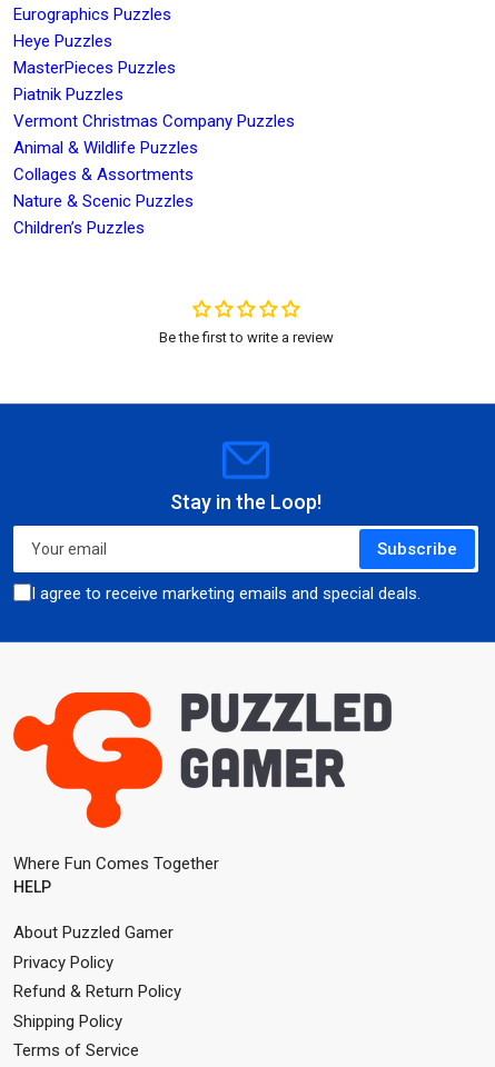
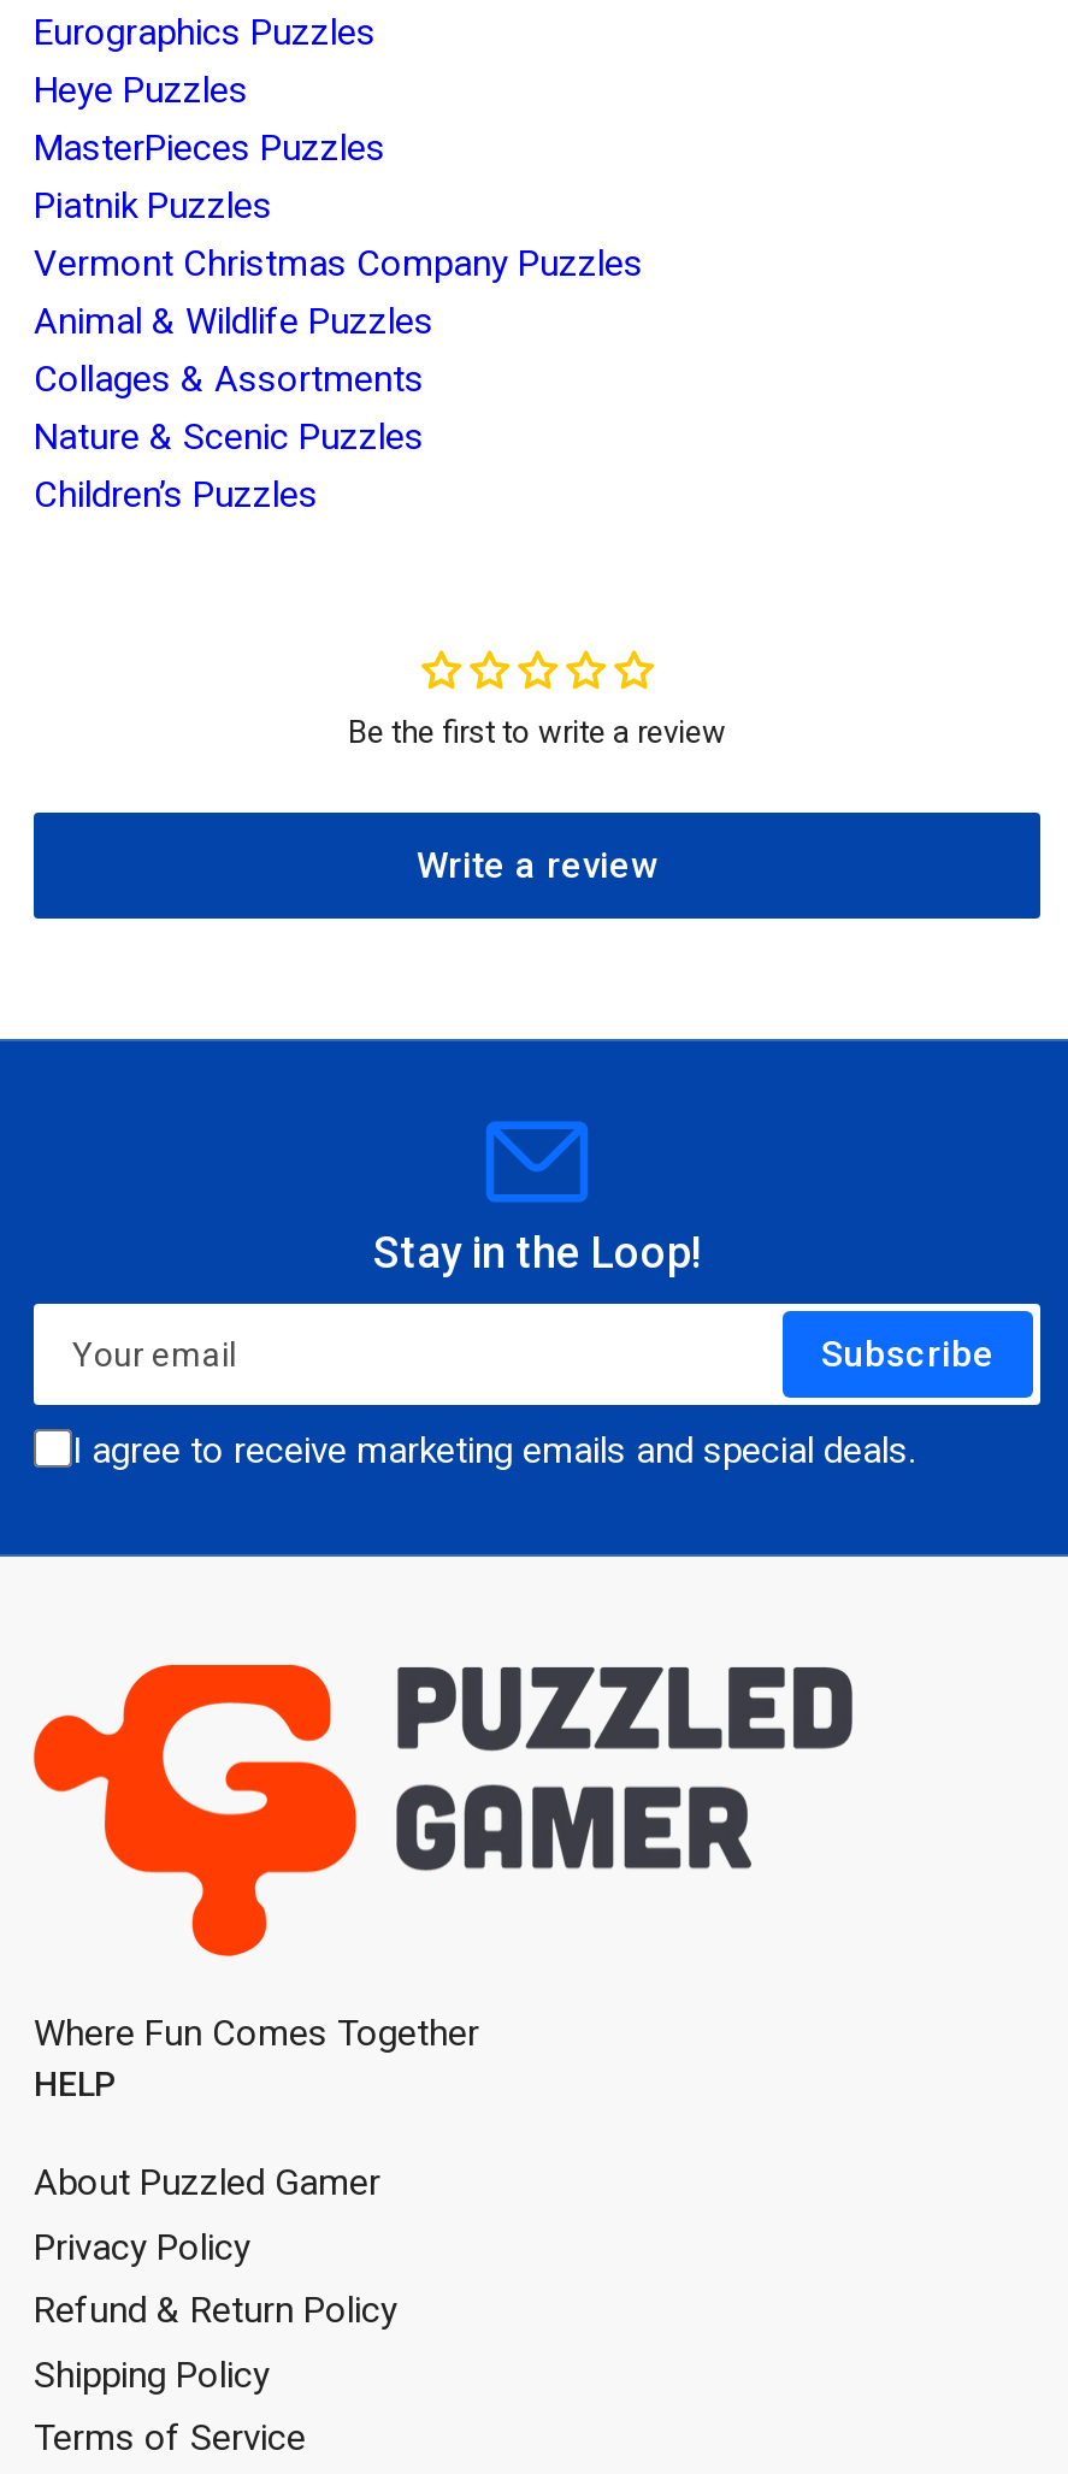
none -> [417,843,657,887] Write a review

